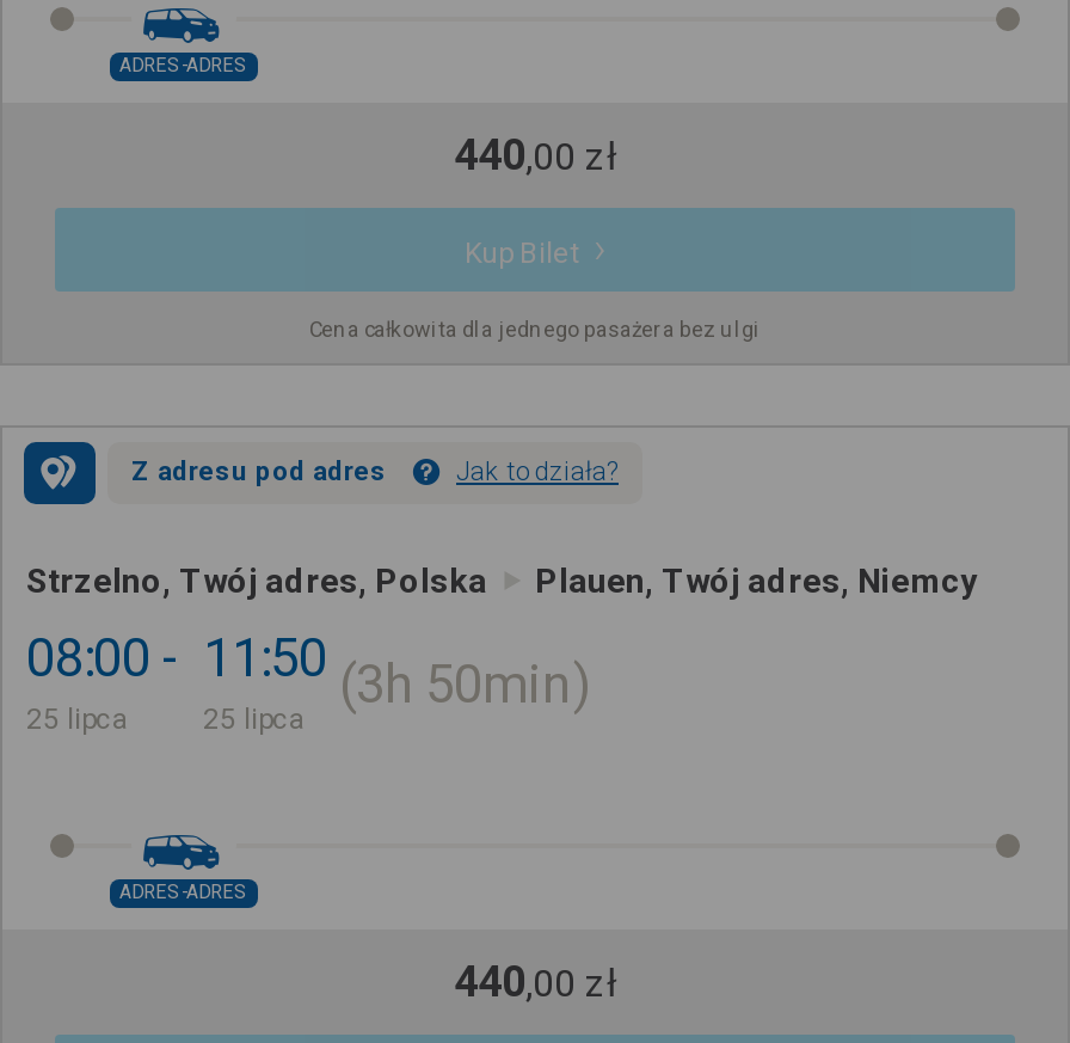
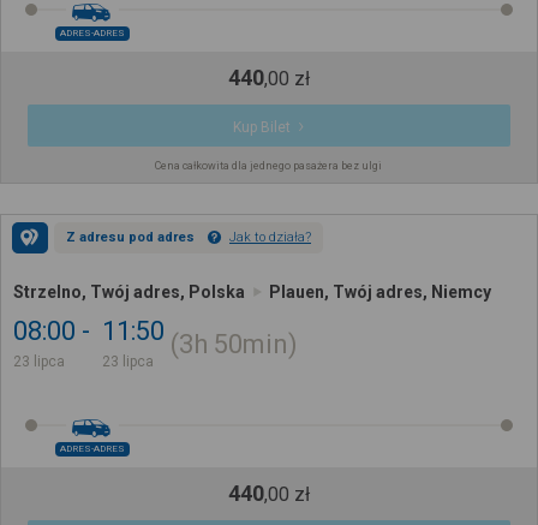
[26,702,129,735] 25 lipca -> [13,353,65,370] 23 lipca
[203,702,306,735] 25 lipca -> [102,353,154,370] 23 lipca

